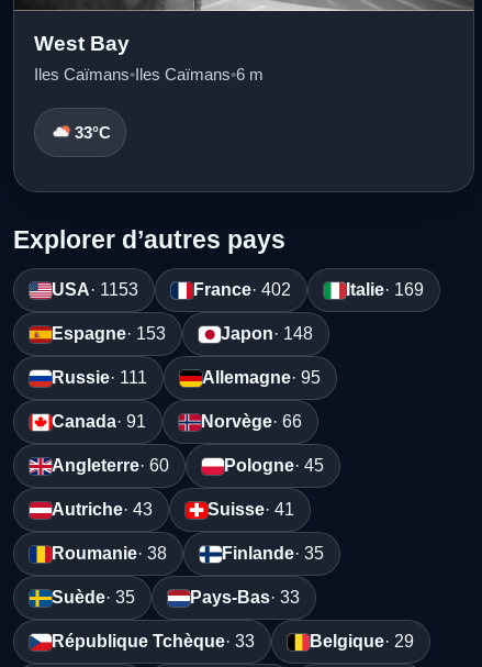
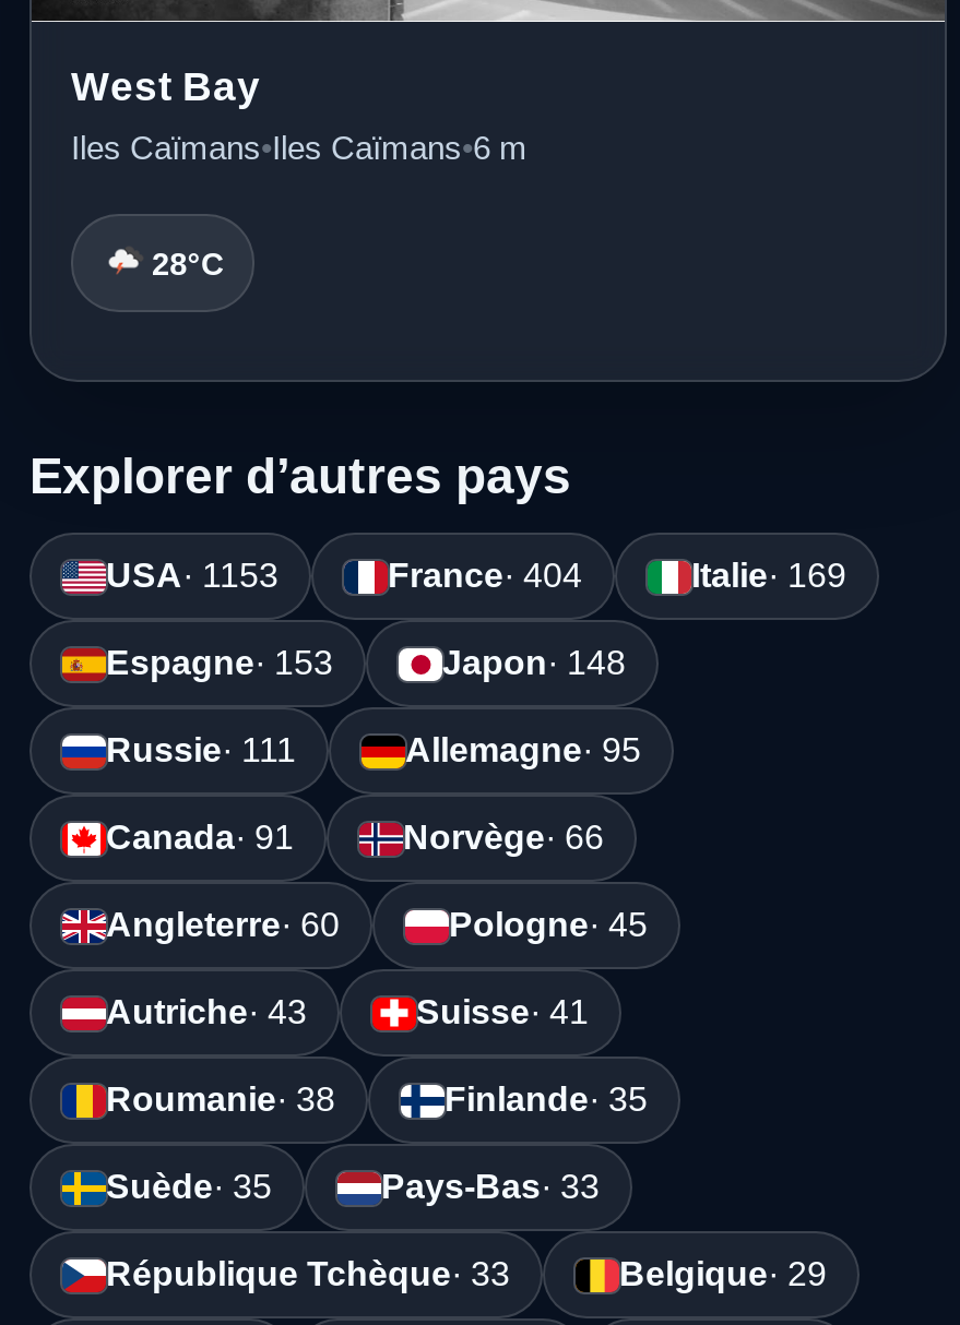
[75,124,112,142] 33°C -> [152,246,225,281] 28°C
[193,280,291,299] France · 402 -> [388,557,582,594] France · 404

